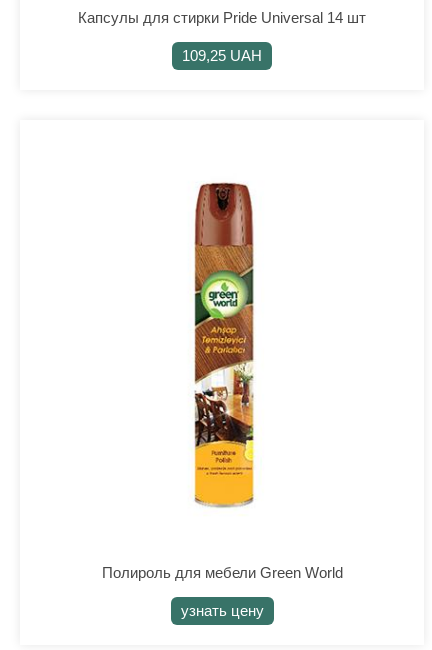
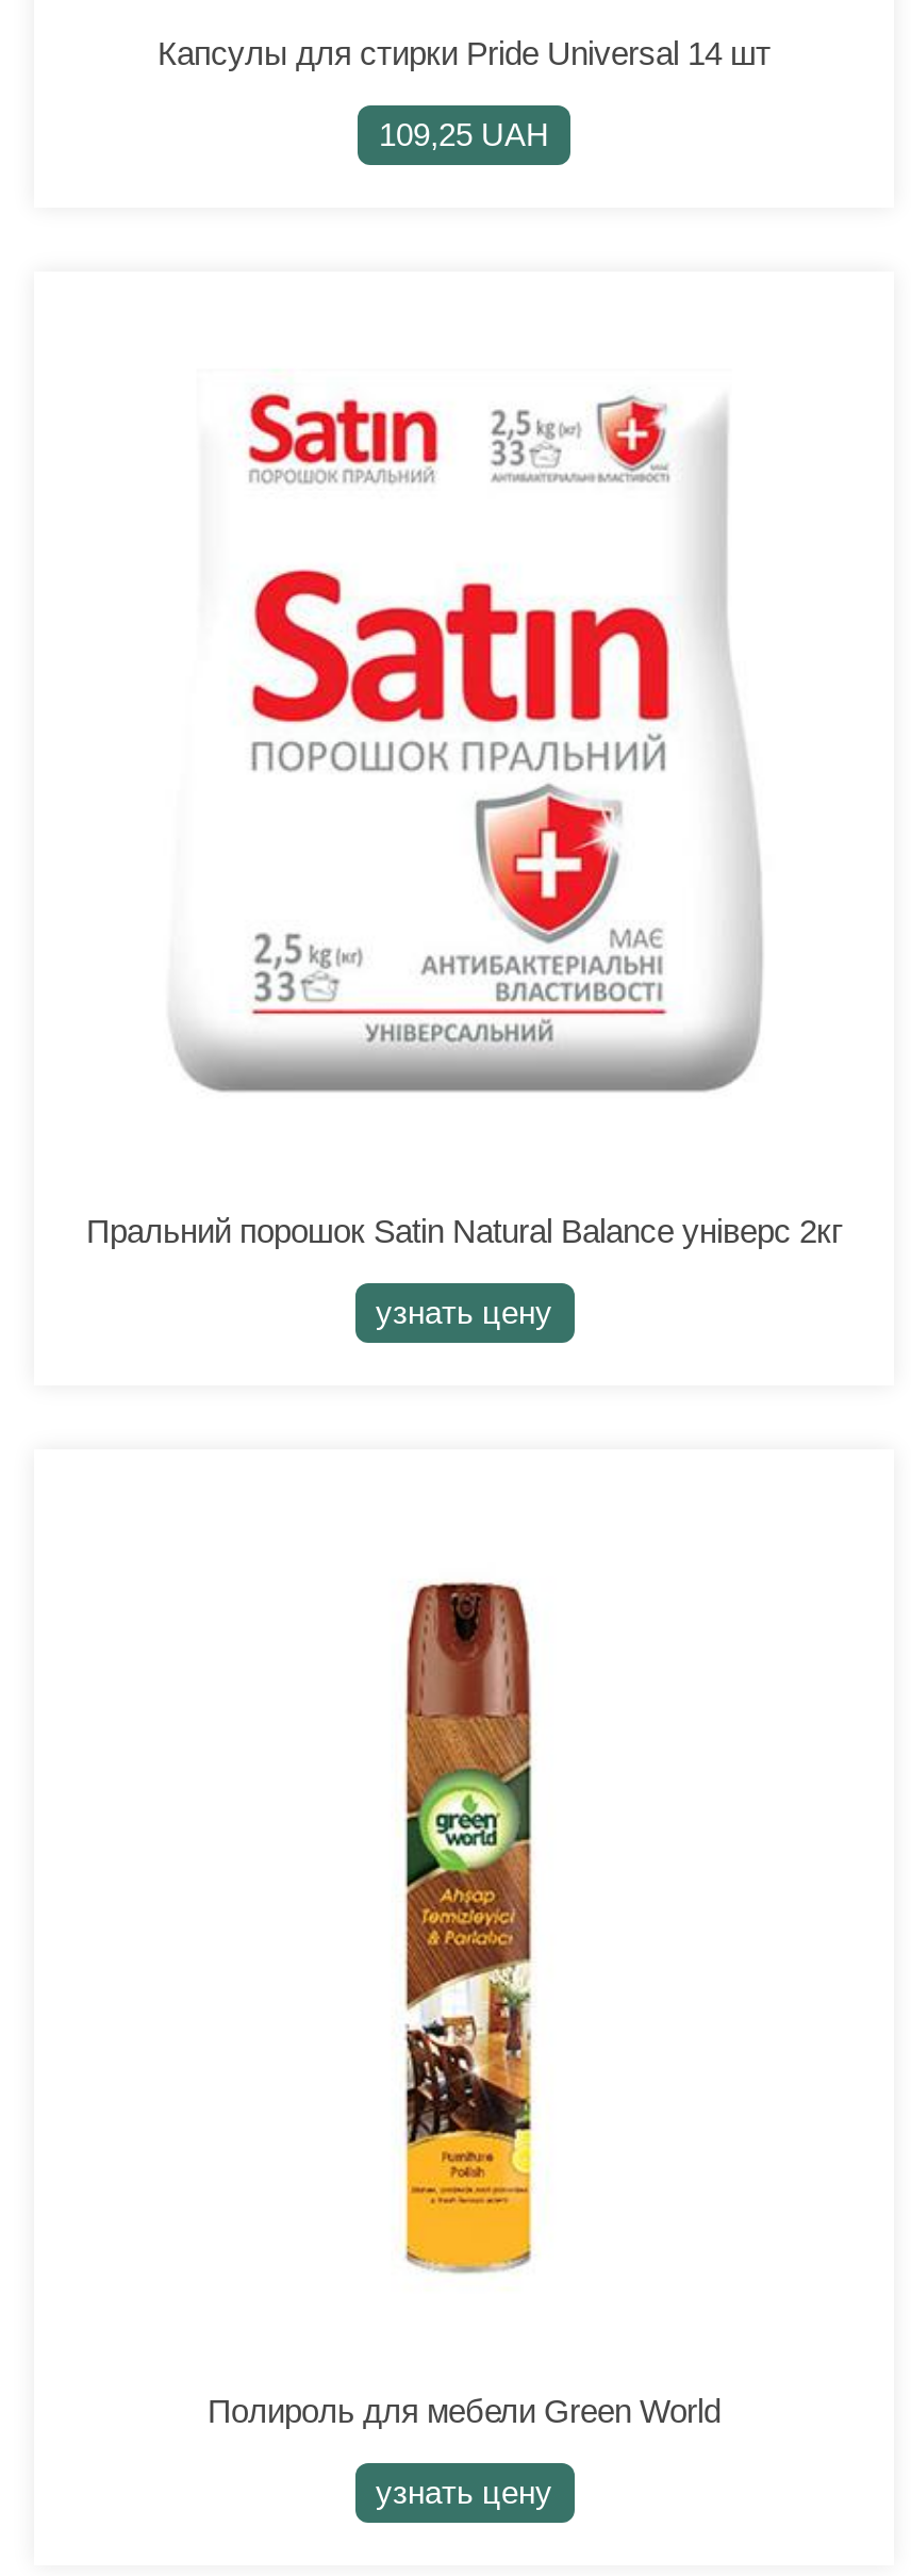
none -> [86,1212,842,1330] Пральний порошок Satin Natural Balance універс 2кг | узнать цену
none -> [172,391,764,1094] [image]

